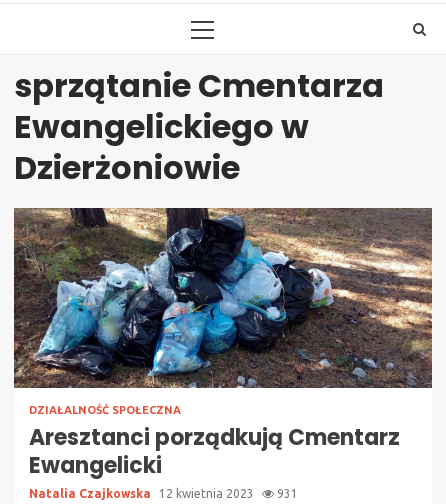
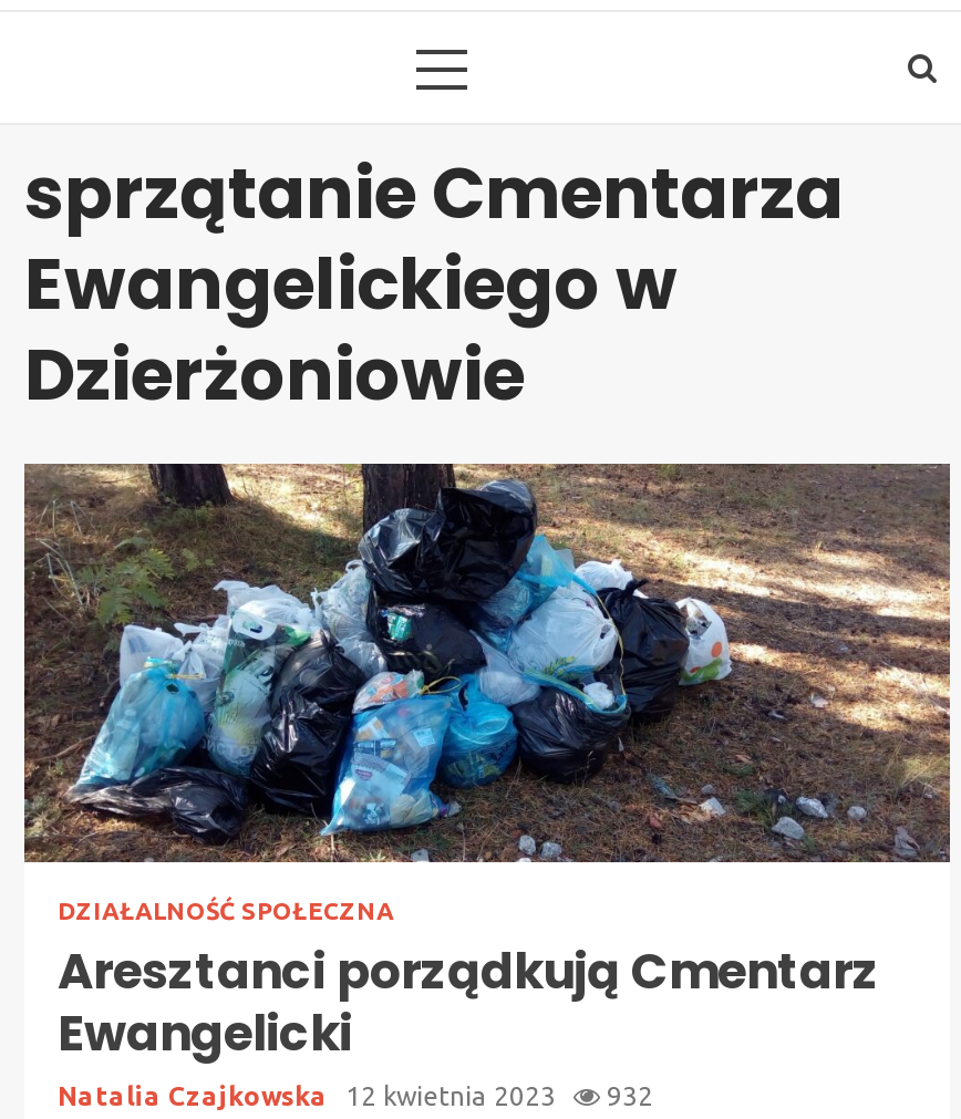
[29,487,298,500] Natalia Czajkowska 12 kwietnia 2023 931 -> [58,1081,653,1110] Natalia Czajkowska 12 kwietnia 2023 932

